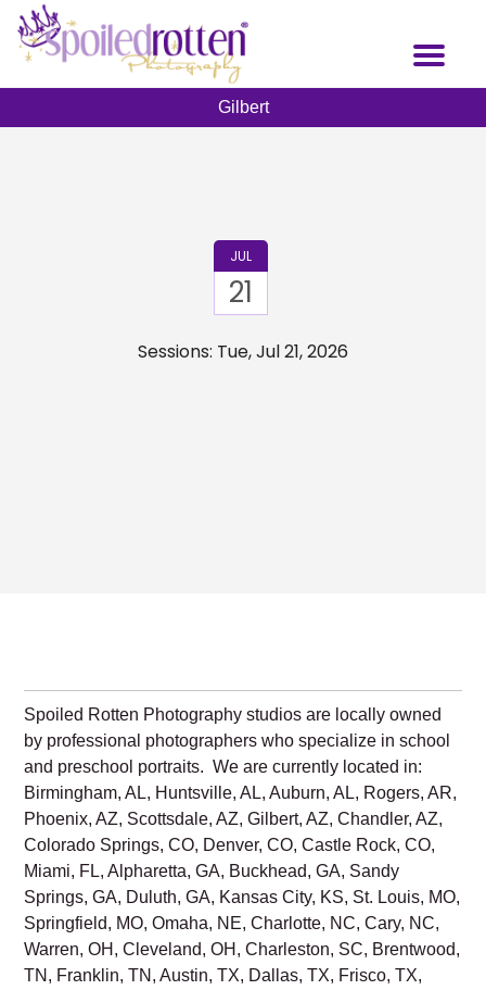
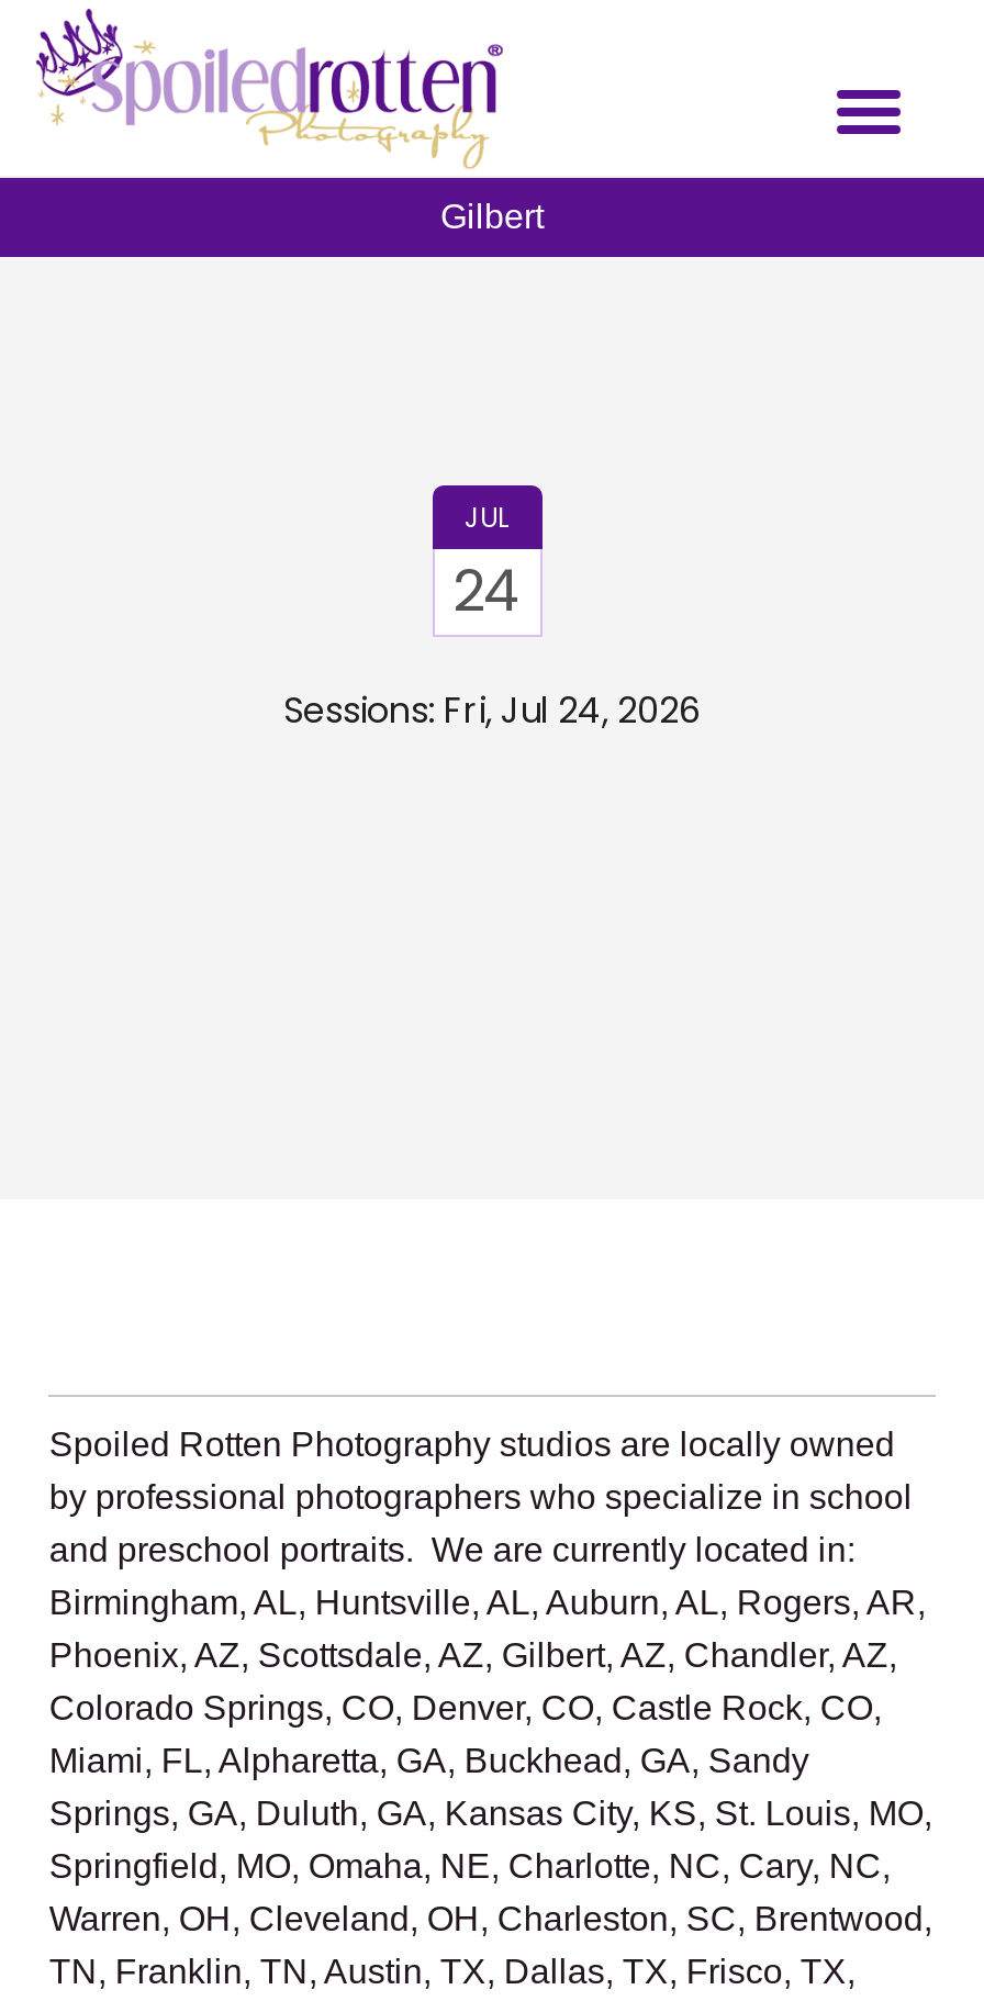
[228,273,252,312] 21 -> [452,551,521,630] 24
[138,339,348,364] Sessions: Tue, Jul 21, 2026 -> [283,685,701,736] Sessions: Fri, Jul 24, 2026

